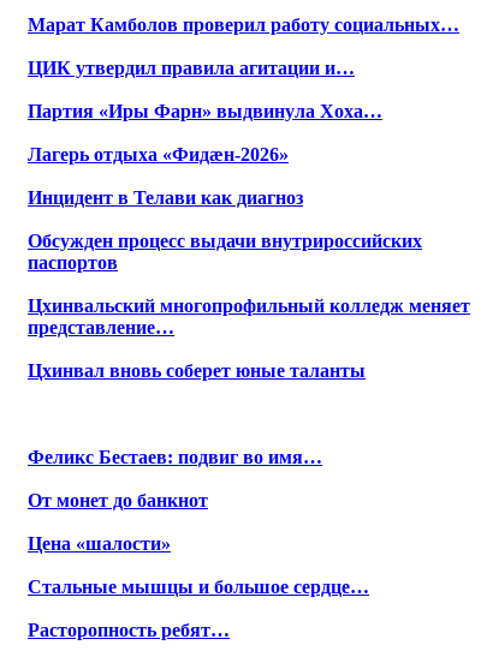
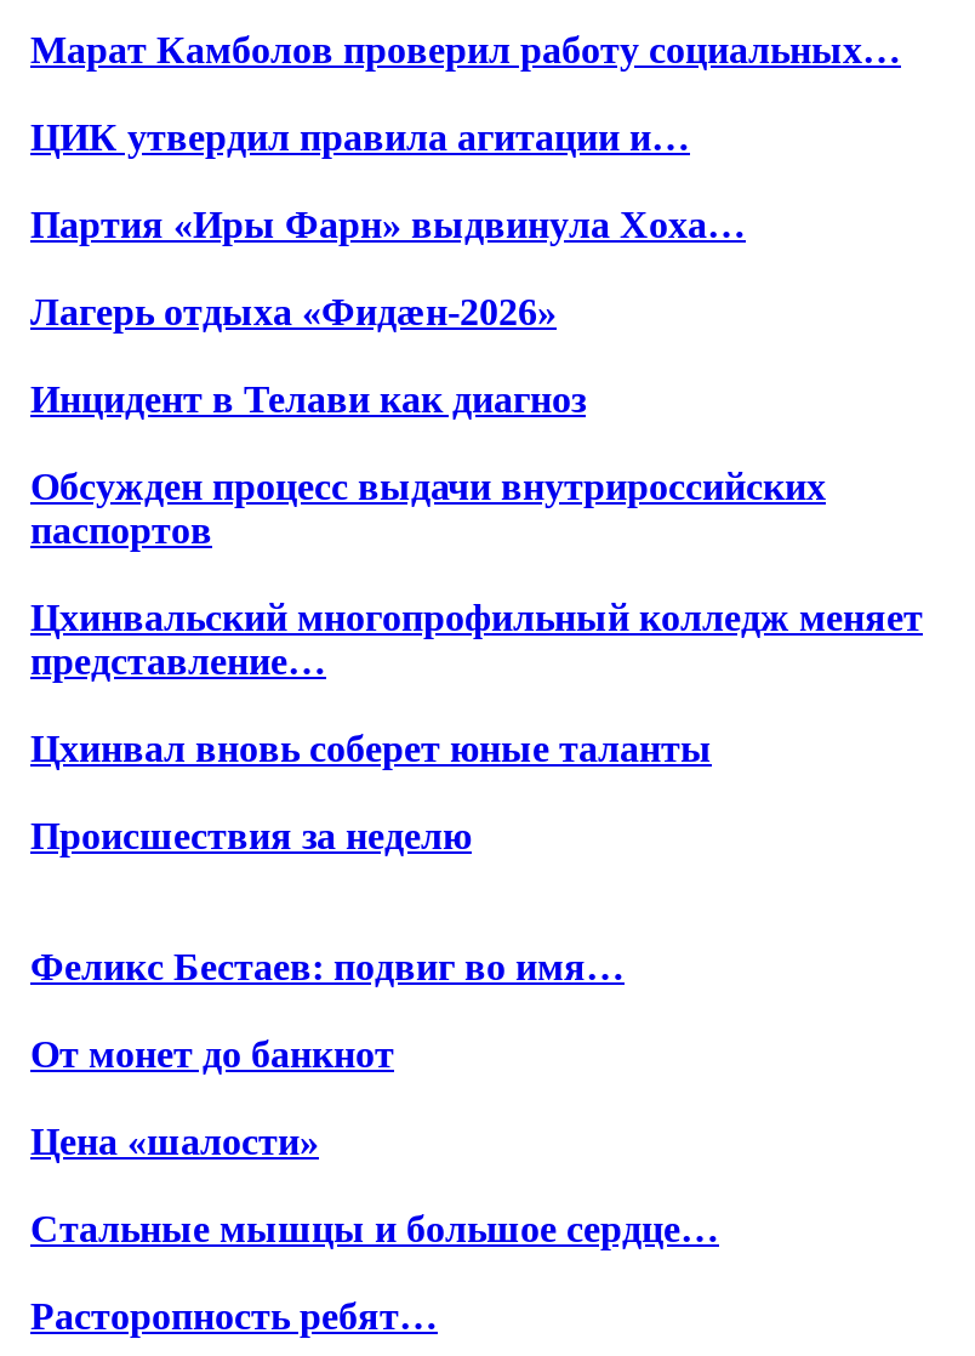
none -> [30,816,472,857] Происшествия за неделю

